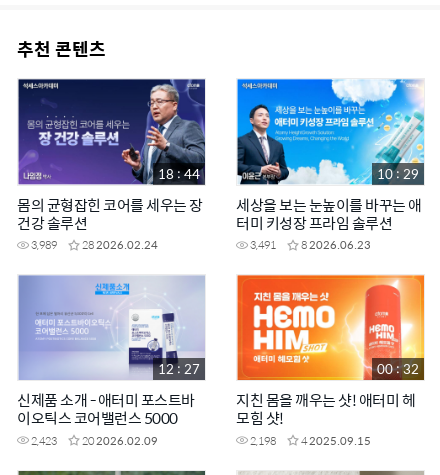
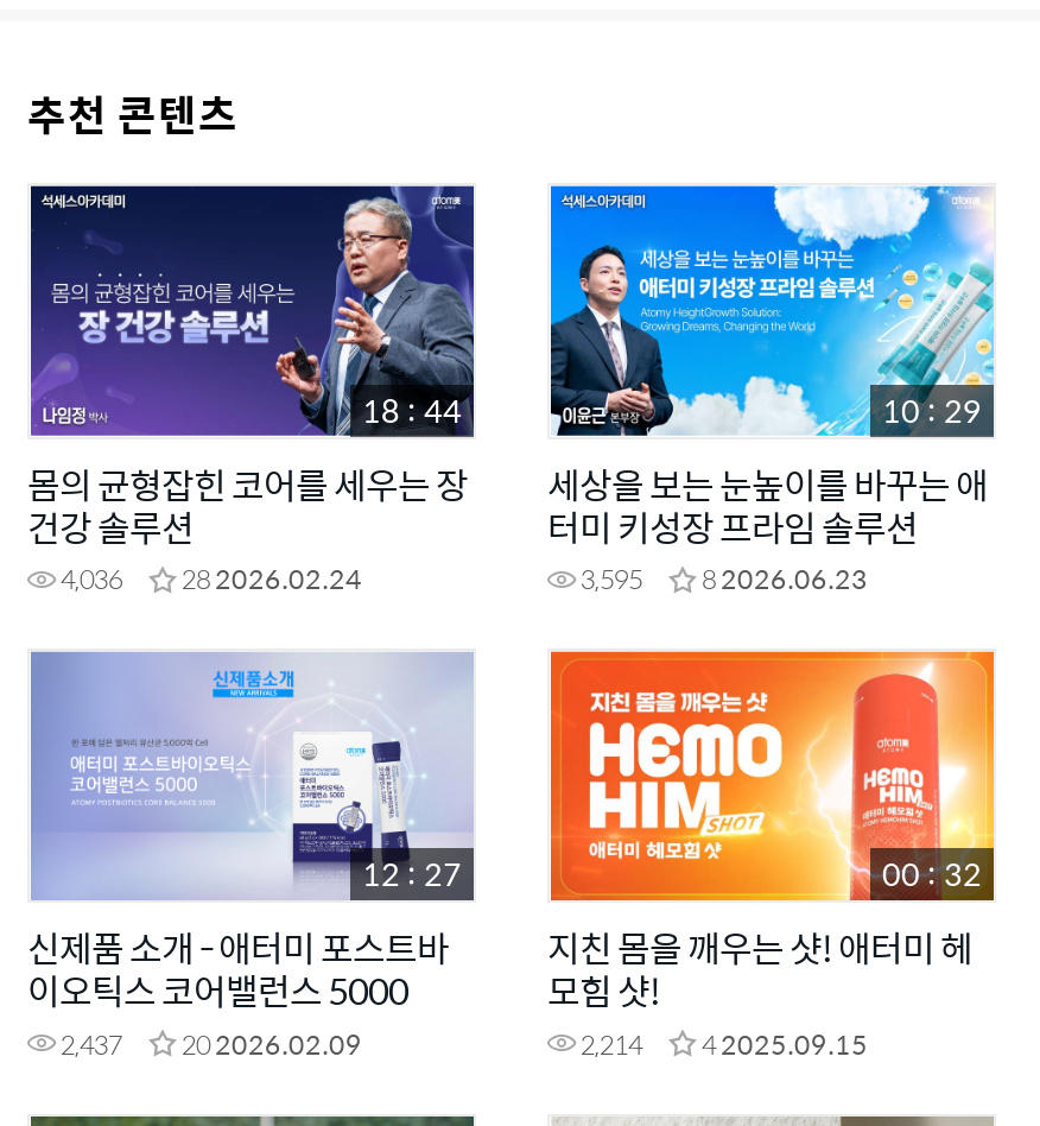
[31,236,158,253] 3,989 28 2026.02.24 -> [61,558,362,599] 4,036 28 2026.02.24
[250,236,371,253] 3,491 8 2026.06.23 -> [581,558,868,599] 3,595 8 2026.06.23
[31,432,158,449] 2,423 20 2026.02.09 -> [61,1023,362,1064] 2,437 20 2026.02.09
[250,432,371,449] 2,198 4 2025.09.15 -> [581,1023,868,1064] 2,214 4 2025.09.15

